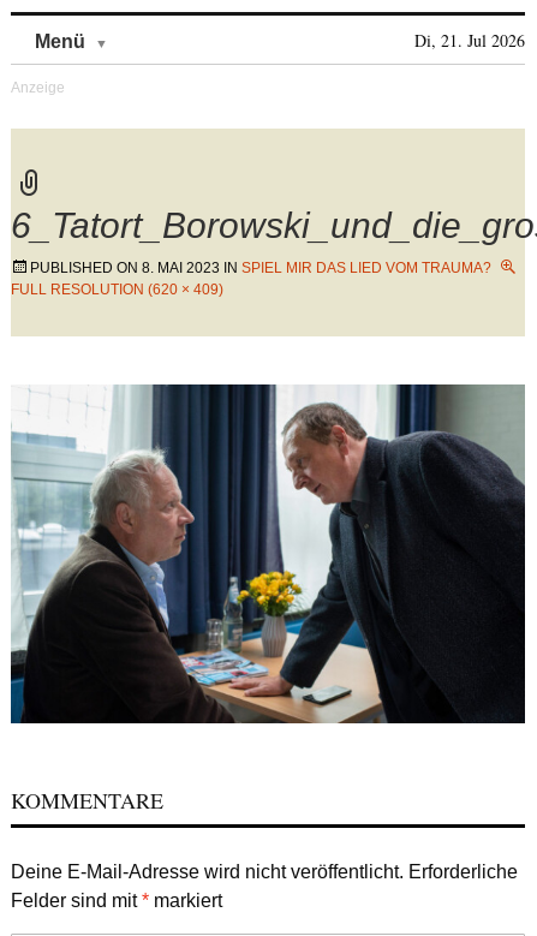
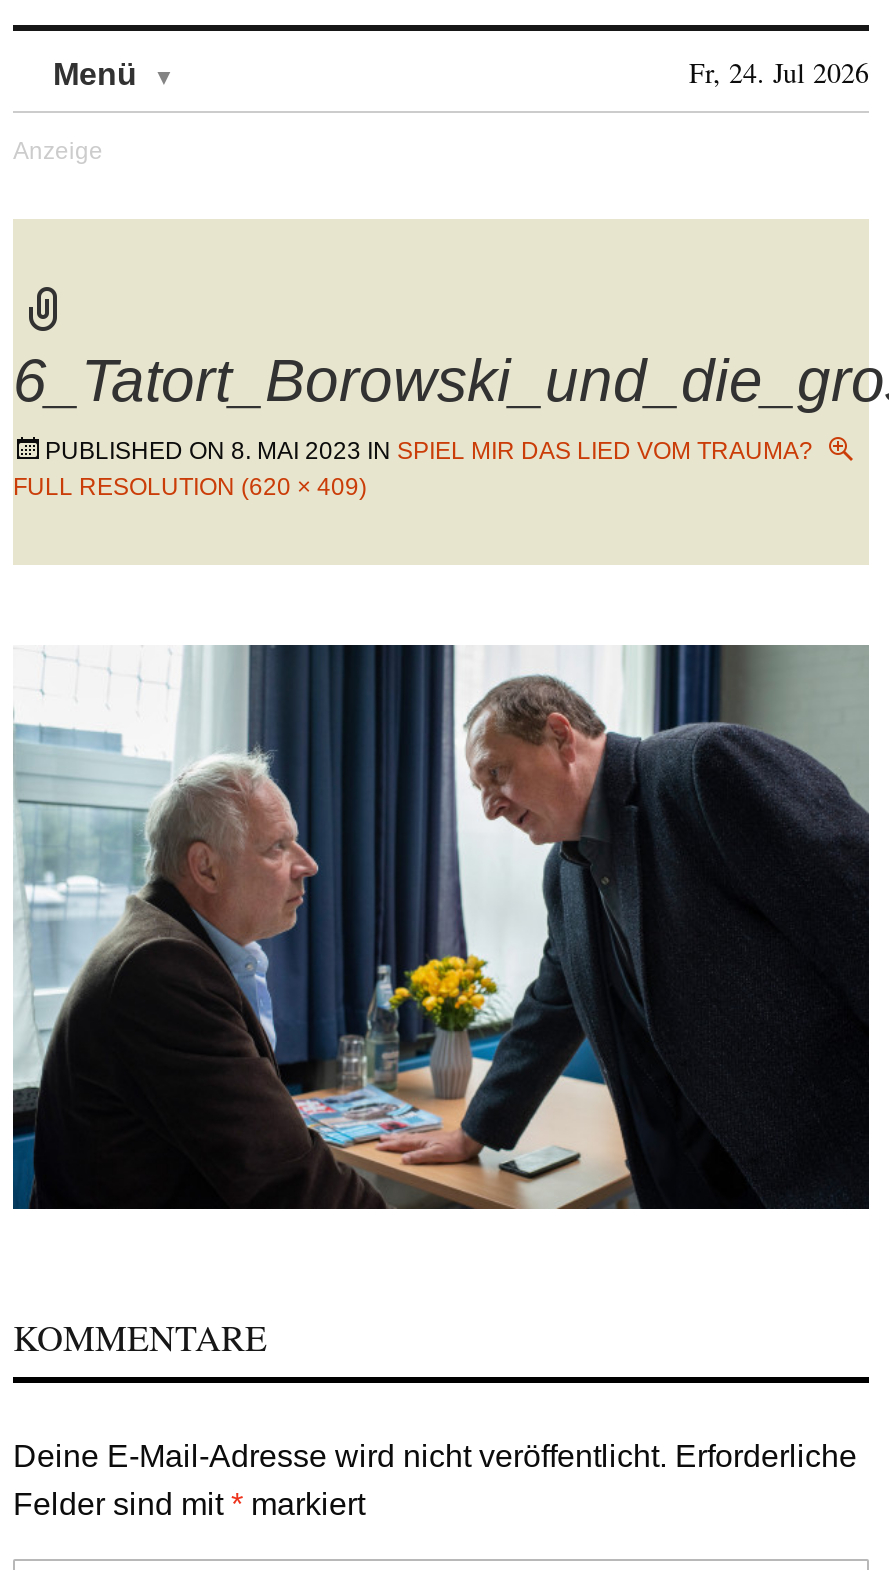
[414,29,525,52] Di, 21. Jul 2026 -> [689,53,869,91] Fr, 24. Jul 2026

